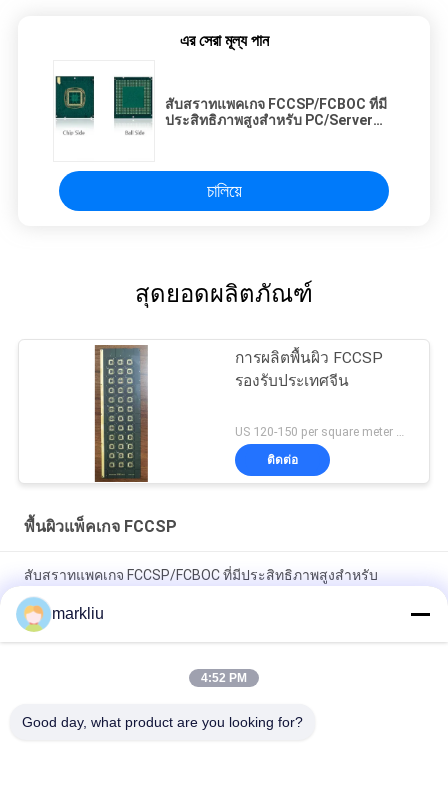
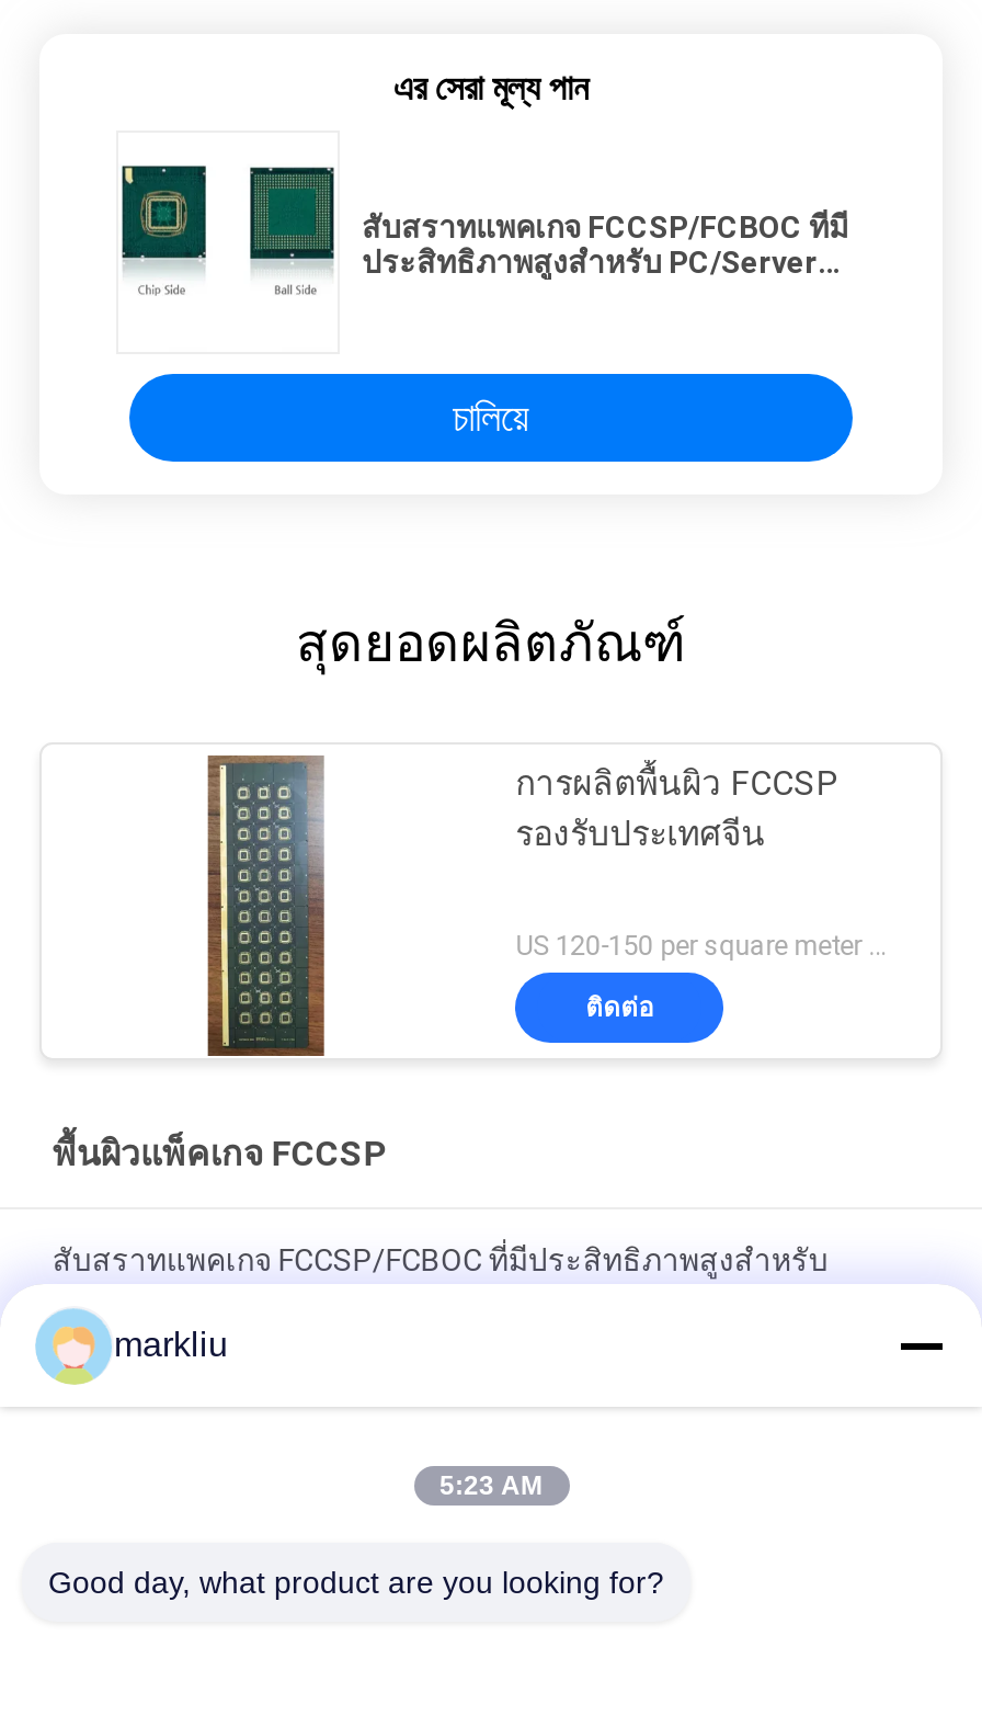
[201,671,247,685] 4:52 PM -> [439,1470,543,1501] 5:23 AM

